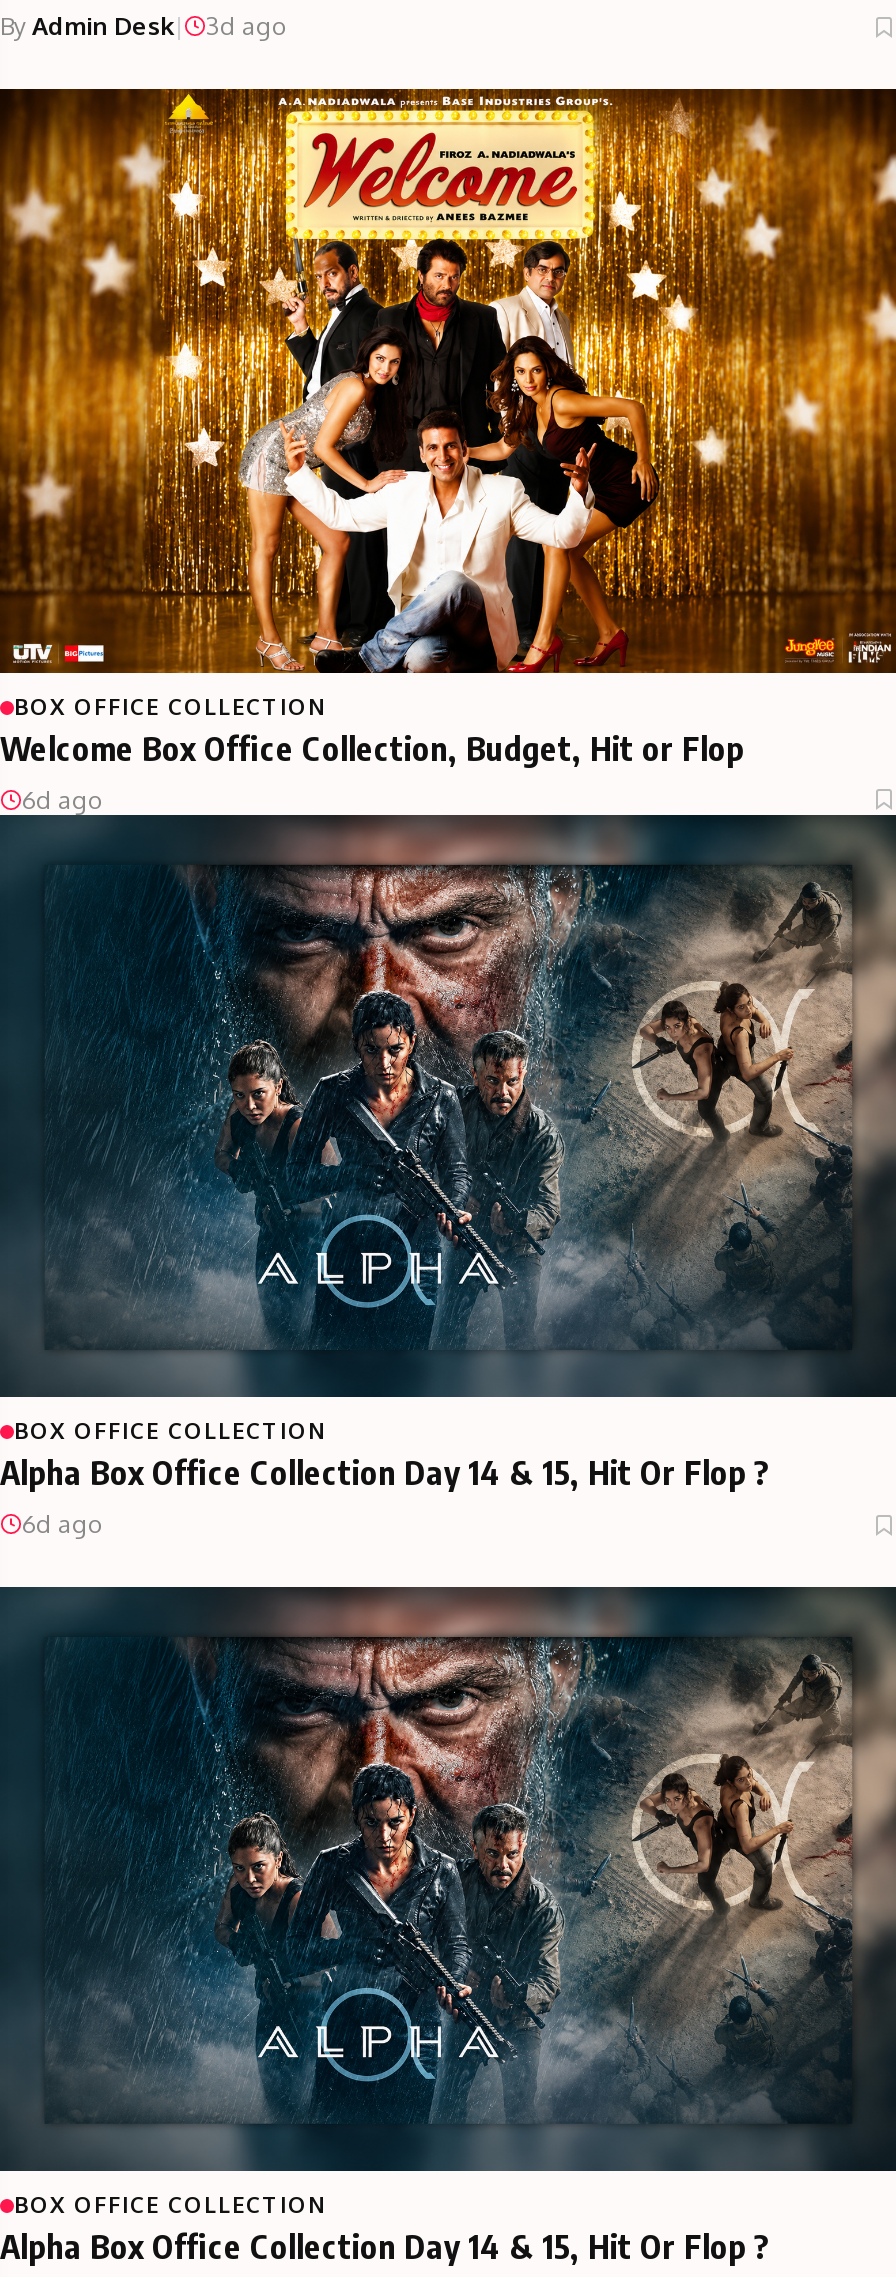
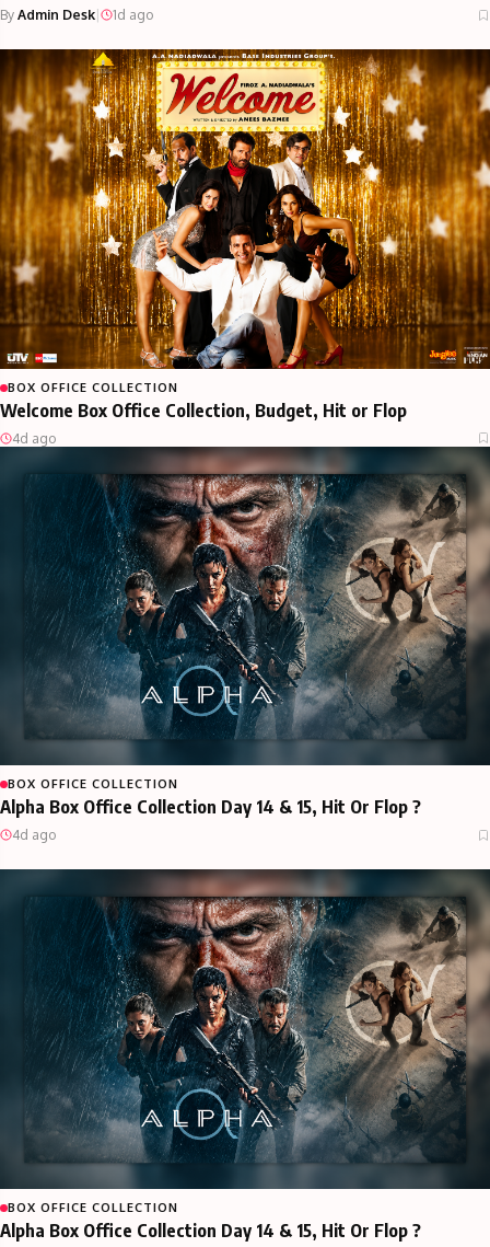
[206,12,286,42] 3d ago -> [113,7,153,23] 1d ago
[22,784,102,814] 6d ago -> [12,430,56,446] 4d ago
[22,1509,102,1539] 6d ago -> [12,827,56,843] 4d ago

